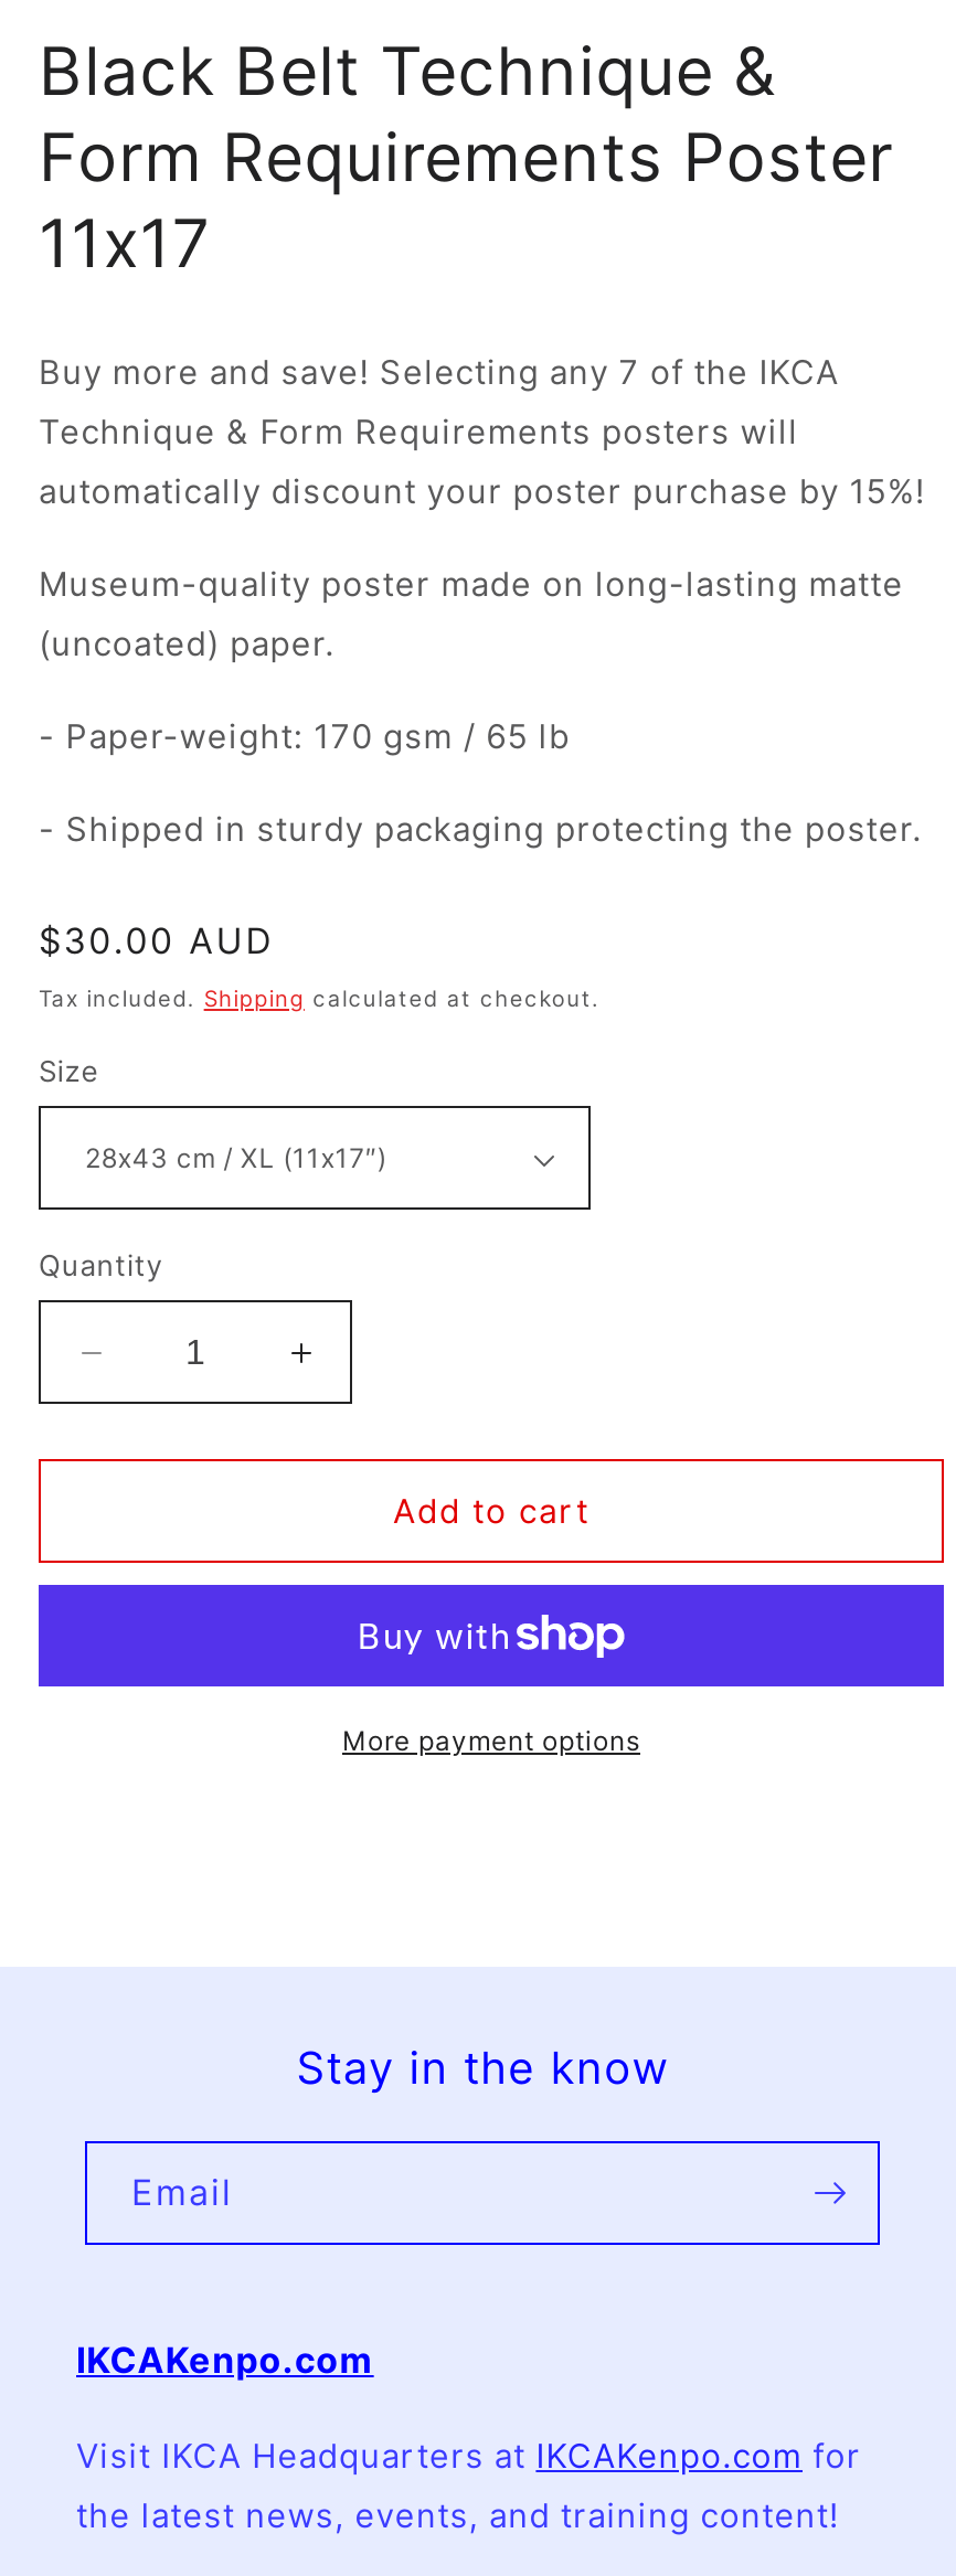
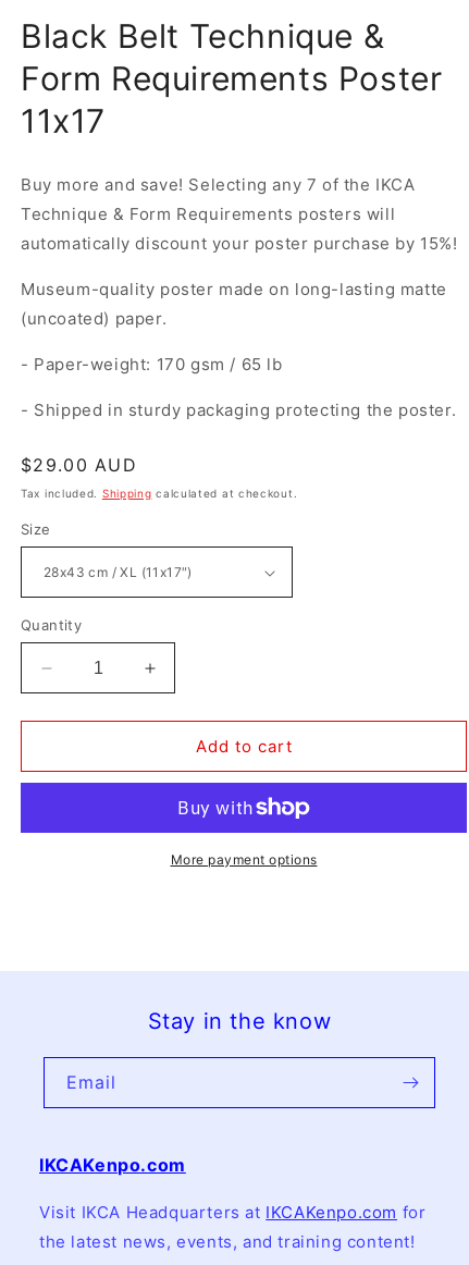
[39,919,275,963] $30.00 AUD -> [21,454,137,476] $29.00 AUD

